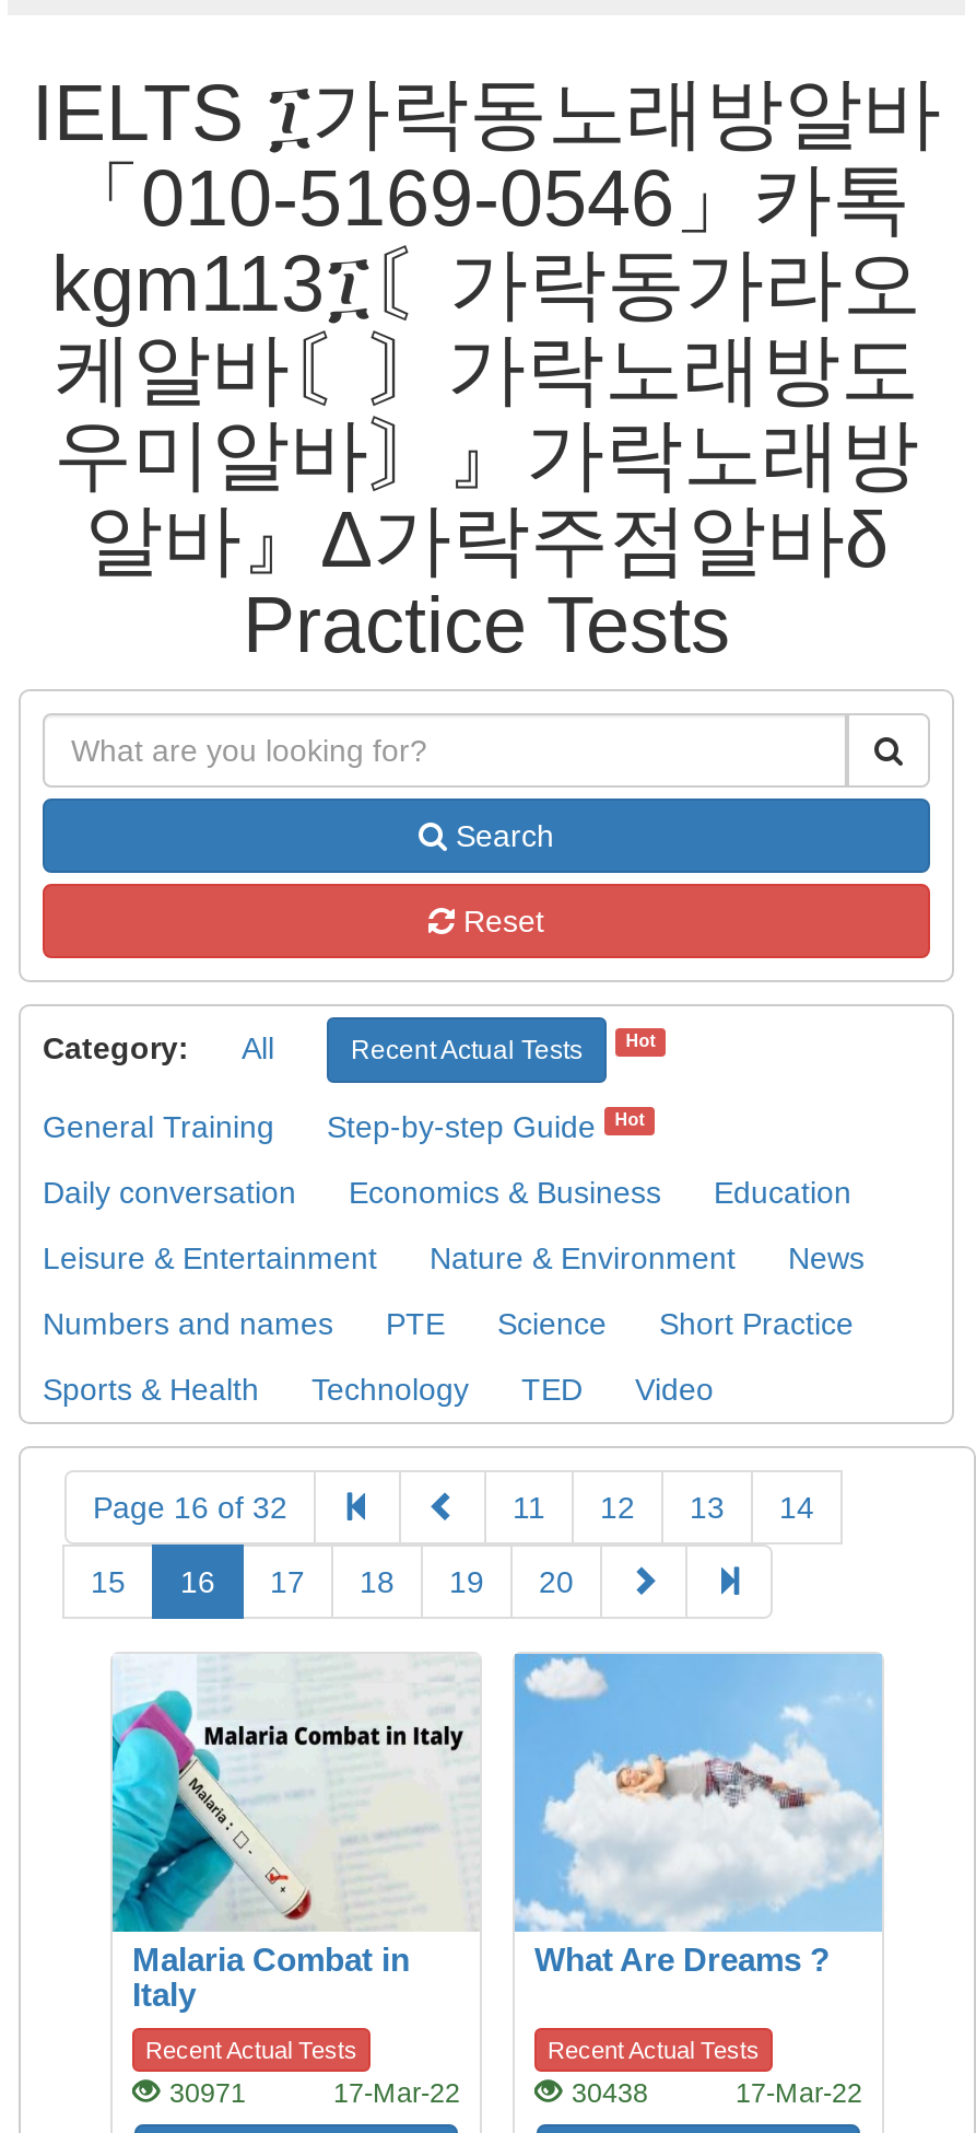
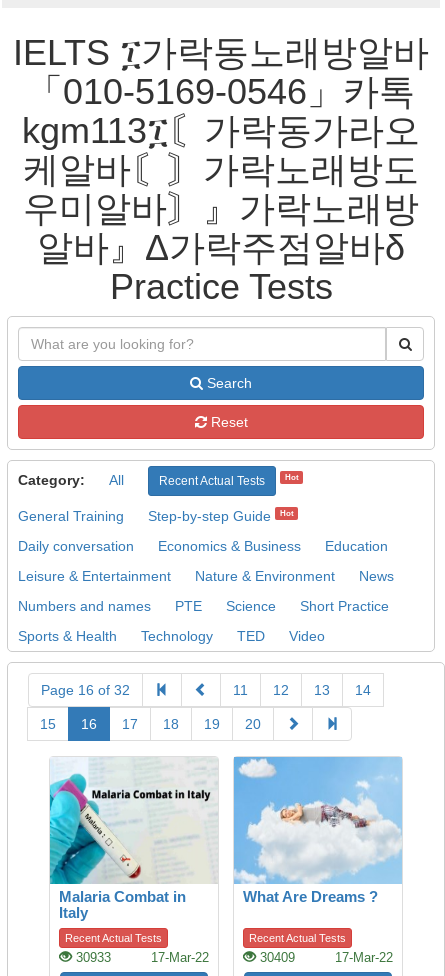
[161,2078,246,2109] 30971 -> [72,951,111,965] 30933
[563,2078,648,2109] 30438 -> [256,951,295,965] 30409

